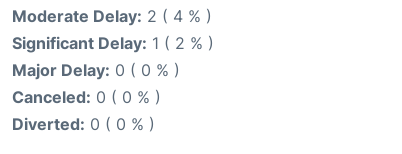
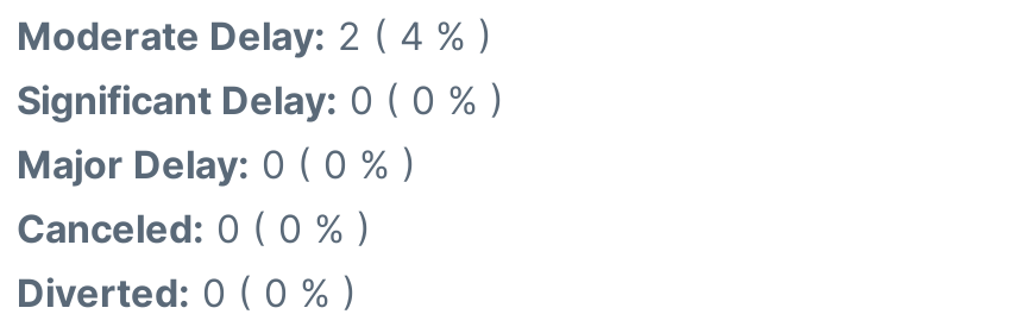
[12,33,214,53] Significant Delay: 1 ( 2 % ) -> [17,76,504,124] Significant Delay: 0 ( 0 % )

